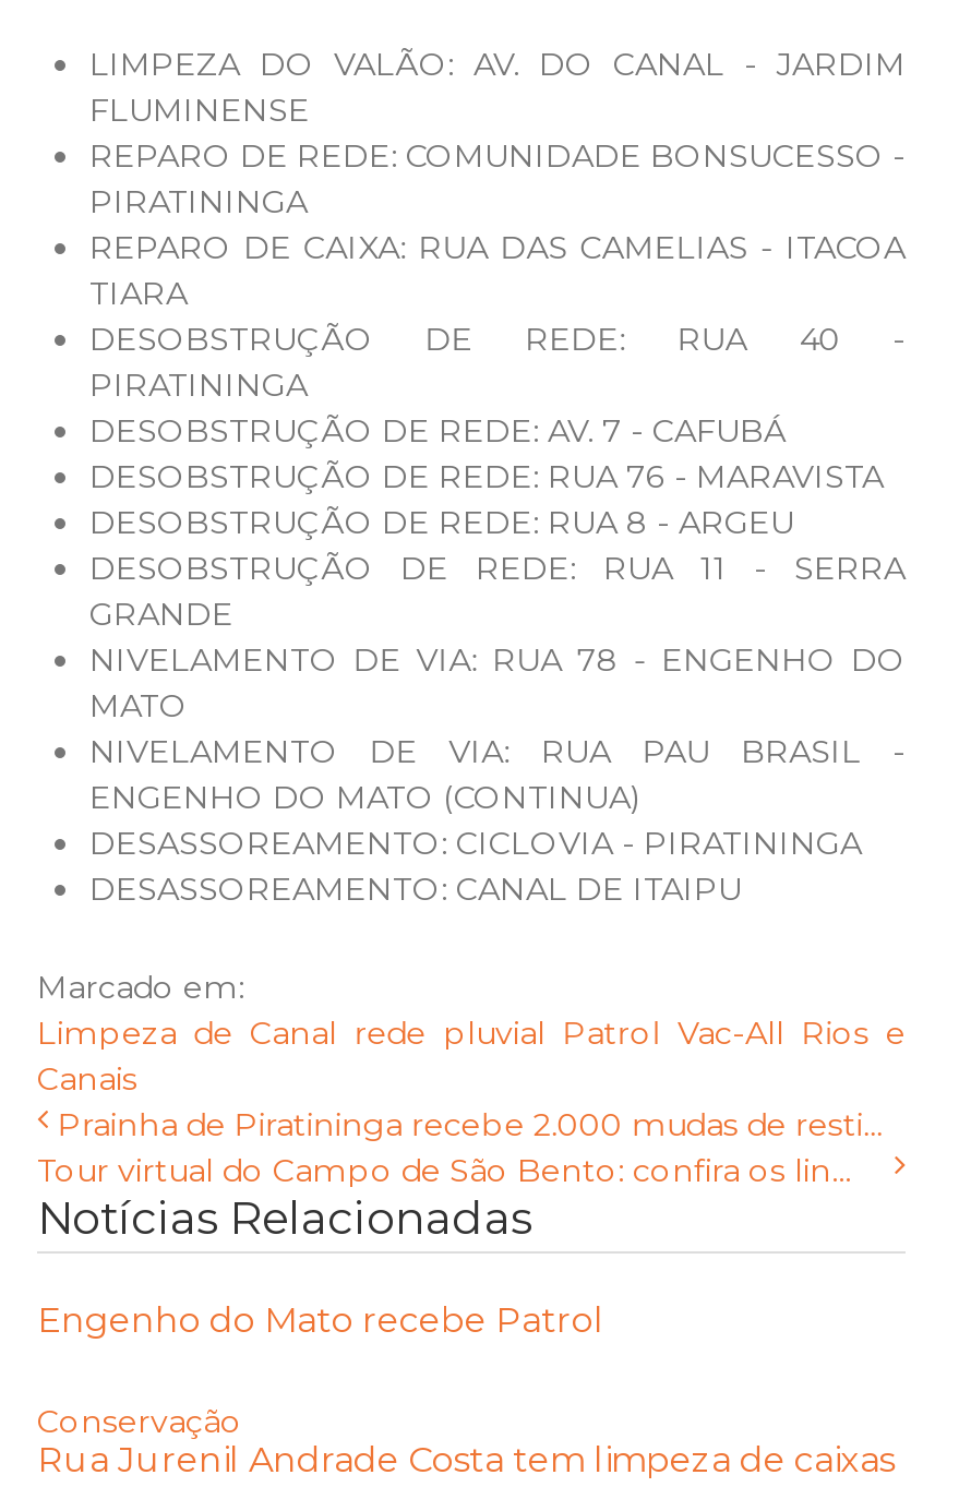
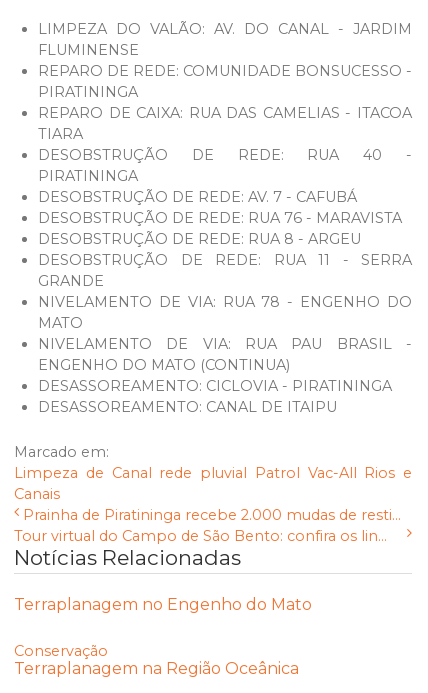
[37,1300,604,1341] Engenho do Mato recebe Patrol -> [14,595,312,614] Terraplanagem no Engenho do Mato
[37,1440,895,1481] Rua Jurenil Andrade Costa tem limpeza de caixas -> [14,659,299,678] Terraplanagem na Região Oceânica

